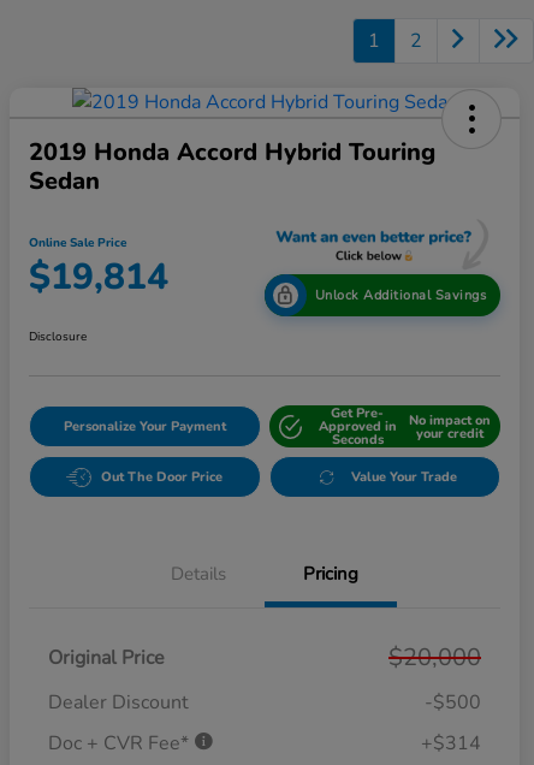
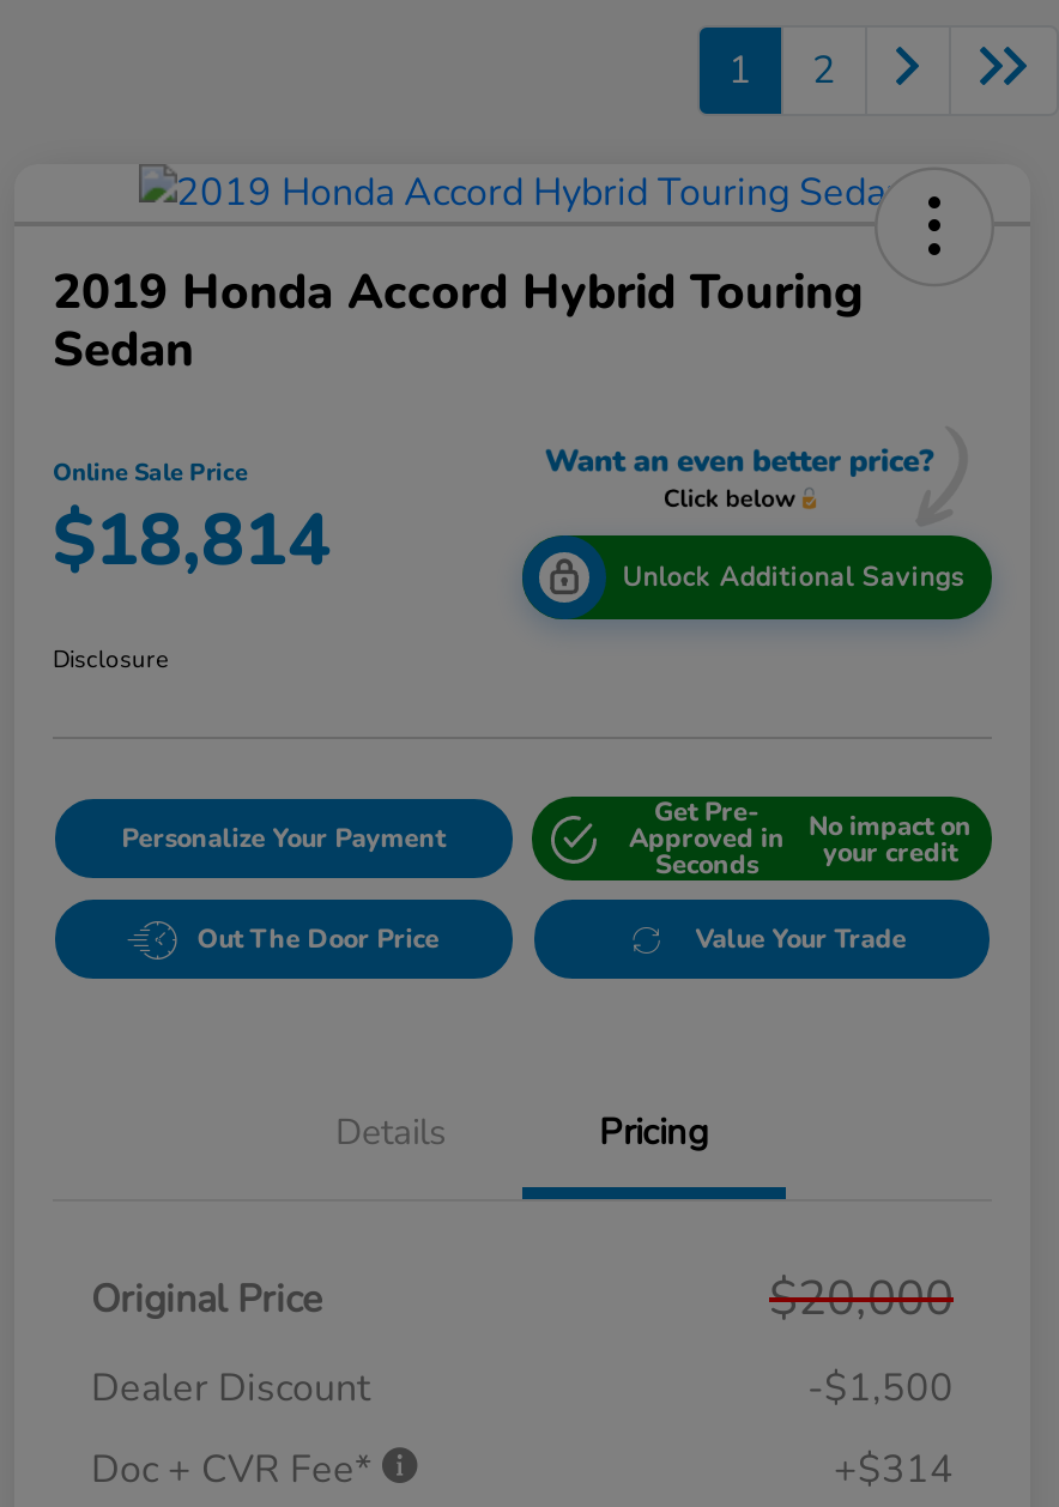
[29,253,168,302] $19,814 -> [53,492,331,591] $18,814
[425,690,481,716] -$500 -> [807,1363,954,1415] -$1,500

